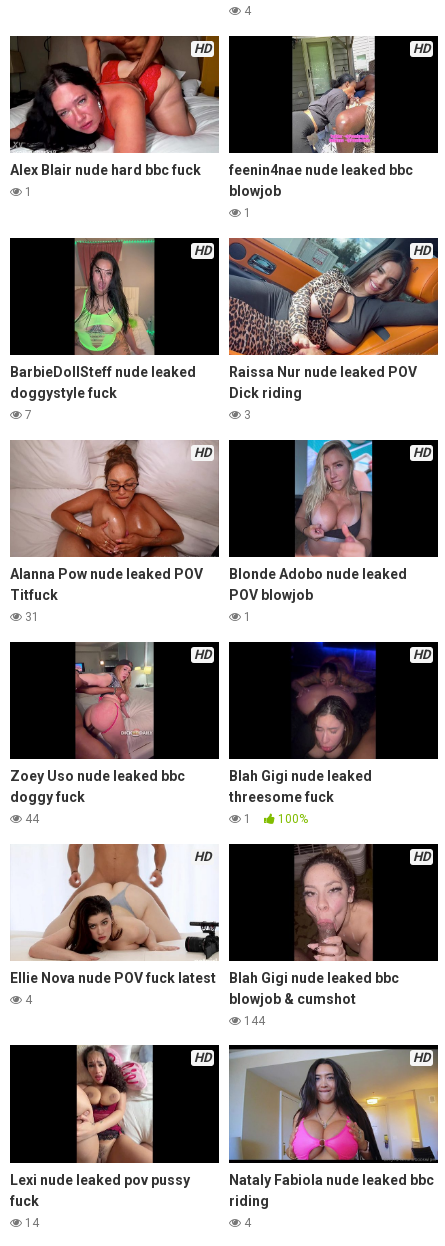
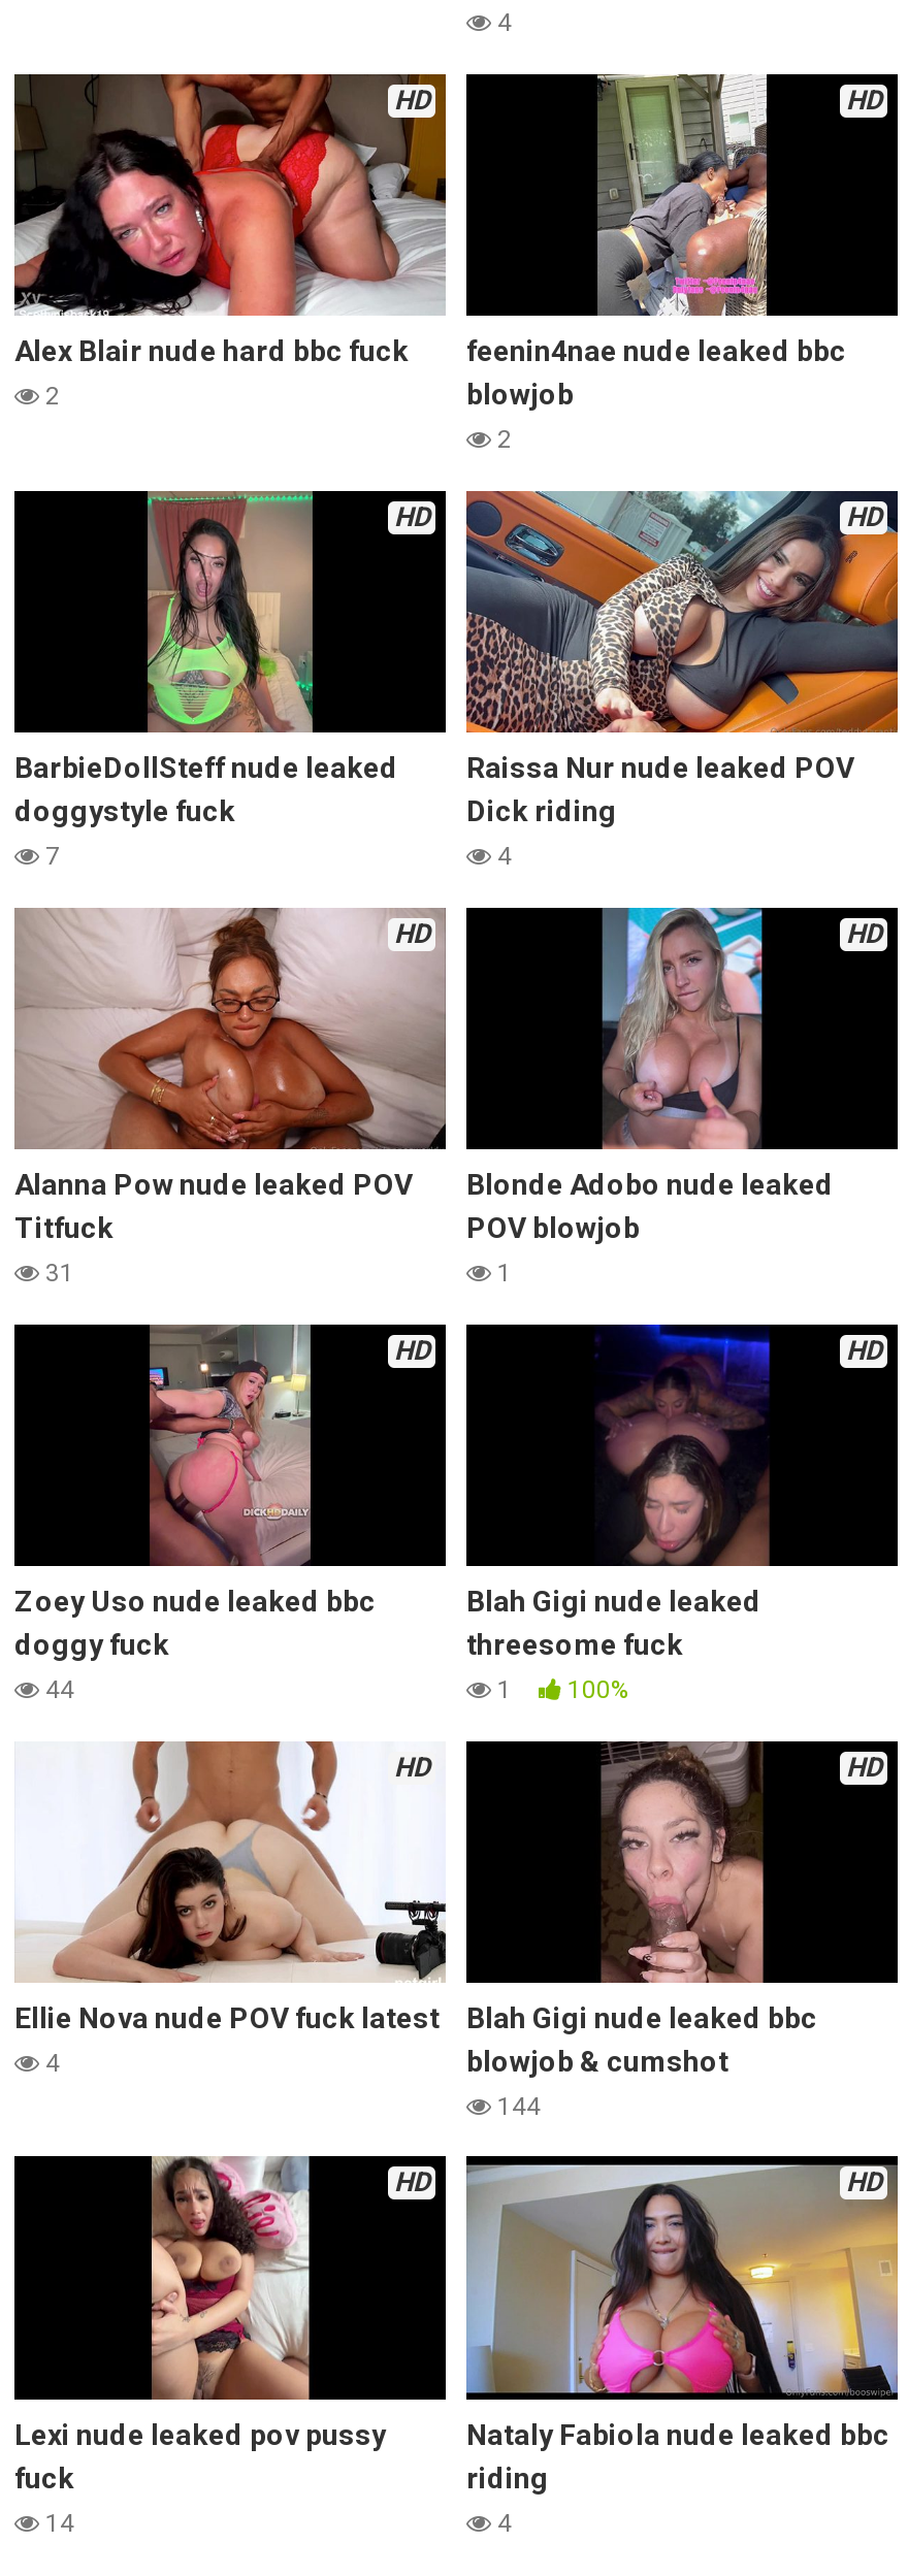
[22,185,32,199] 1 -> [39,382,60,411] 2
[241,206,251,220] 1 -> [491,426,512,455] 2
[241,408,251,422] 3 -> [491,842,512,871] 4

